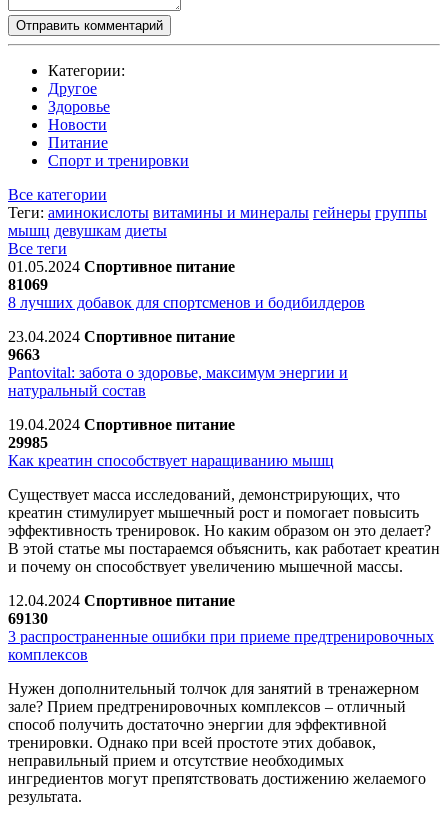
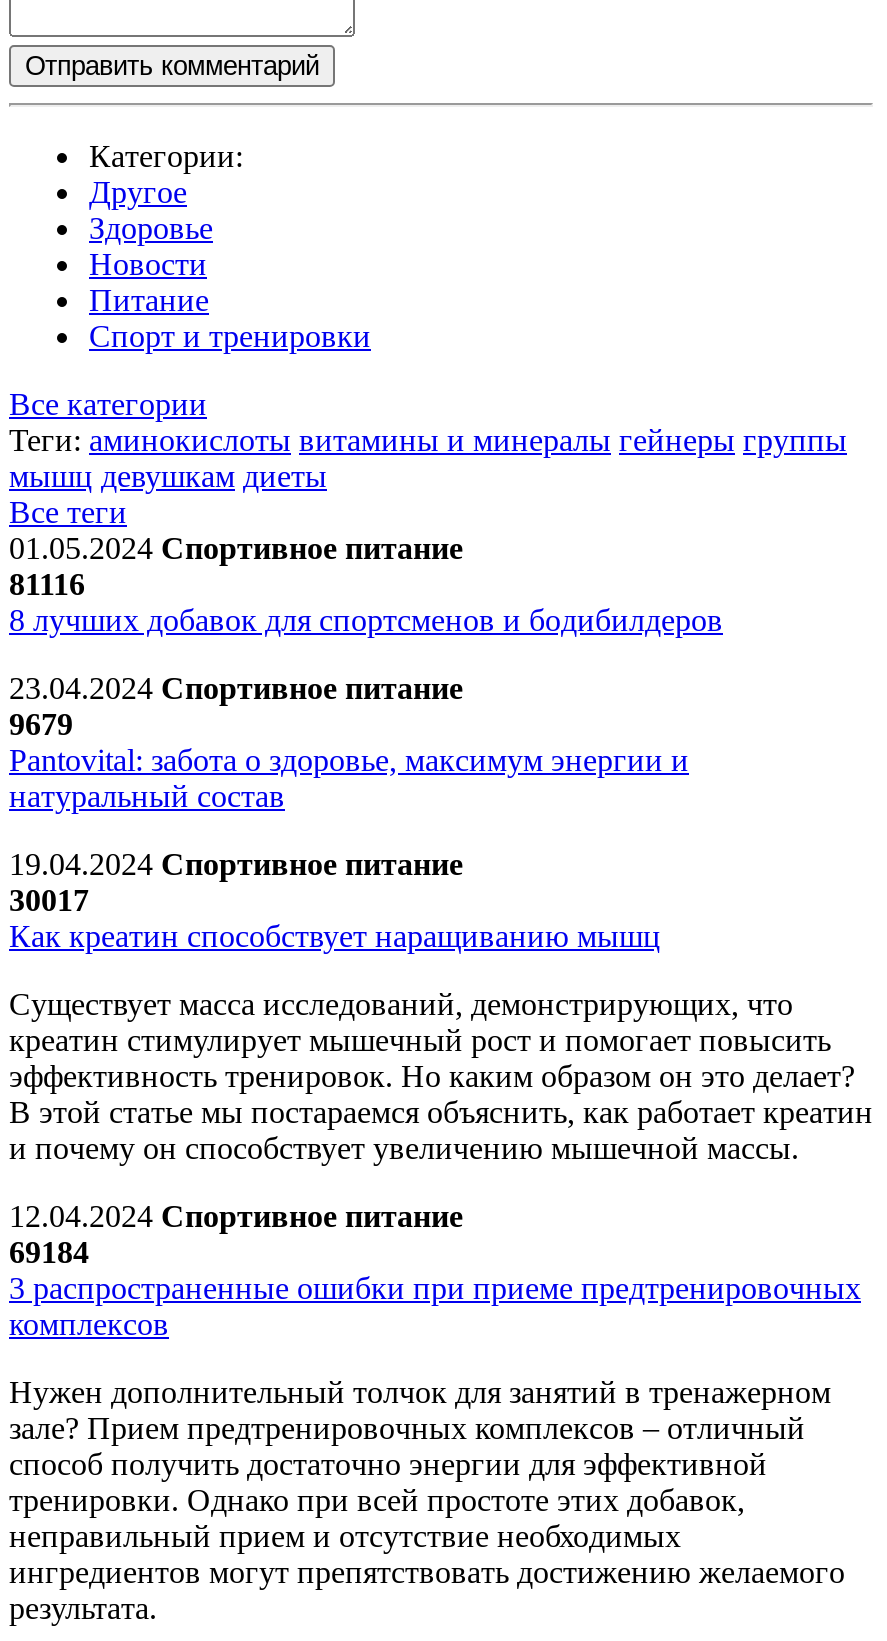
[8,276,48,293] 81069 -> [9,567,85,601] 81116
[8,346,40,363] 9663 -> [9,707,73,741] 9679
[8,434,48,451] 29985 -> [9,883,89,917] 30017
[8,610,48,627] 69130 -> [9,1235,89,1269] 69184

